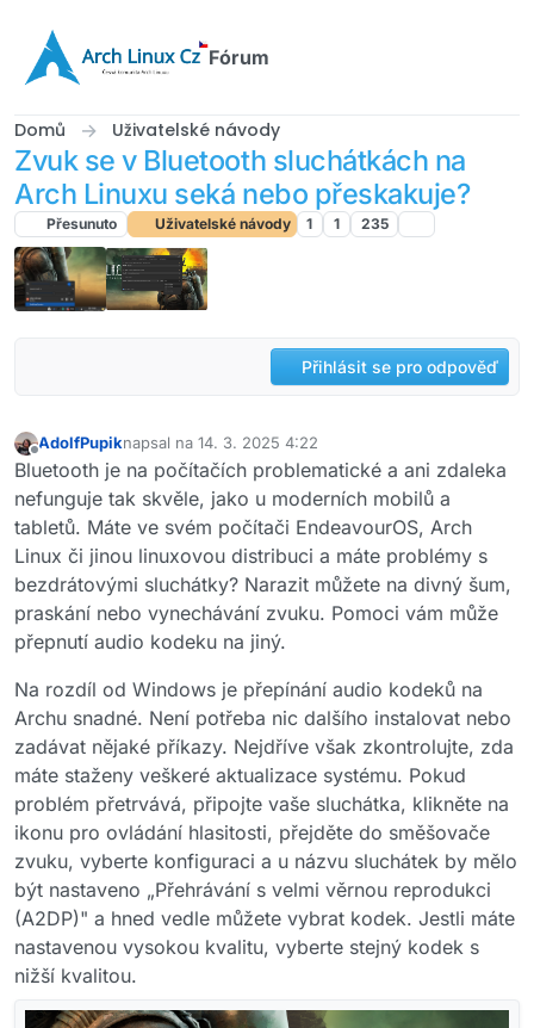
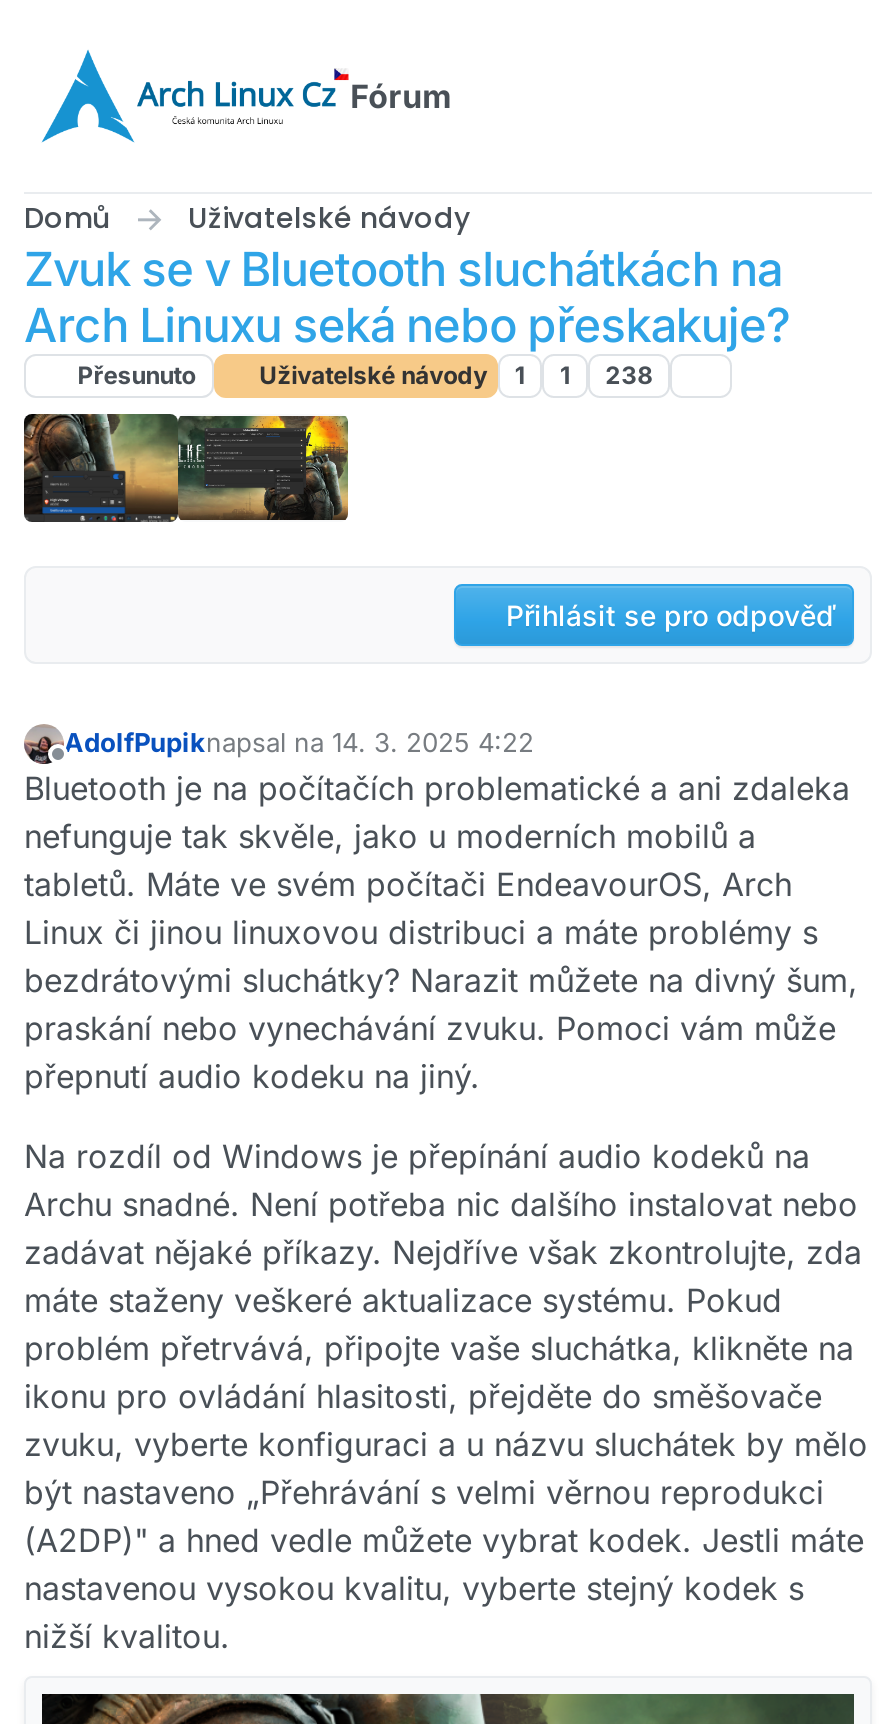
[43,215,388,233] Přesunuto Uživatelské návody 1 1 235 -> [72,360,653,390] Přesunuto Uživatelské návody 1 1 238

